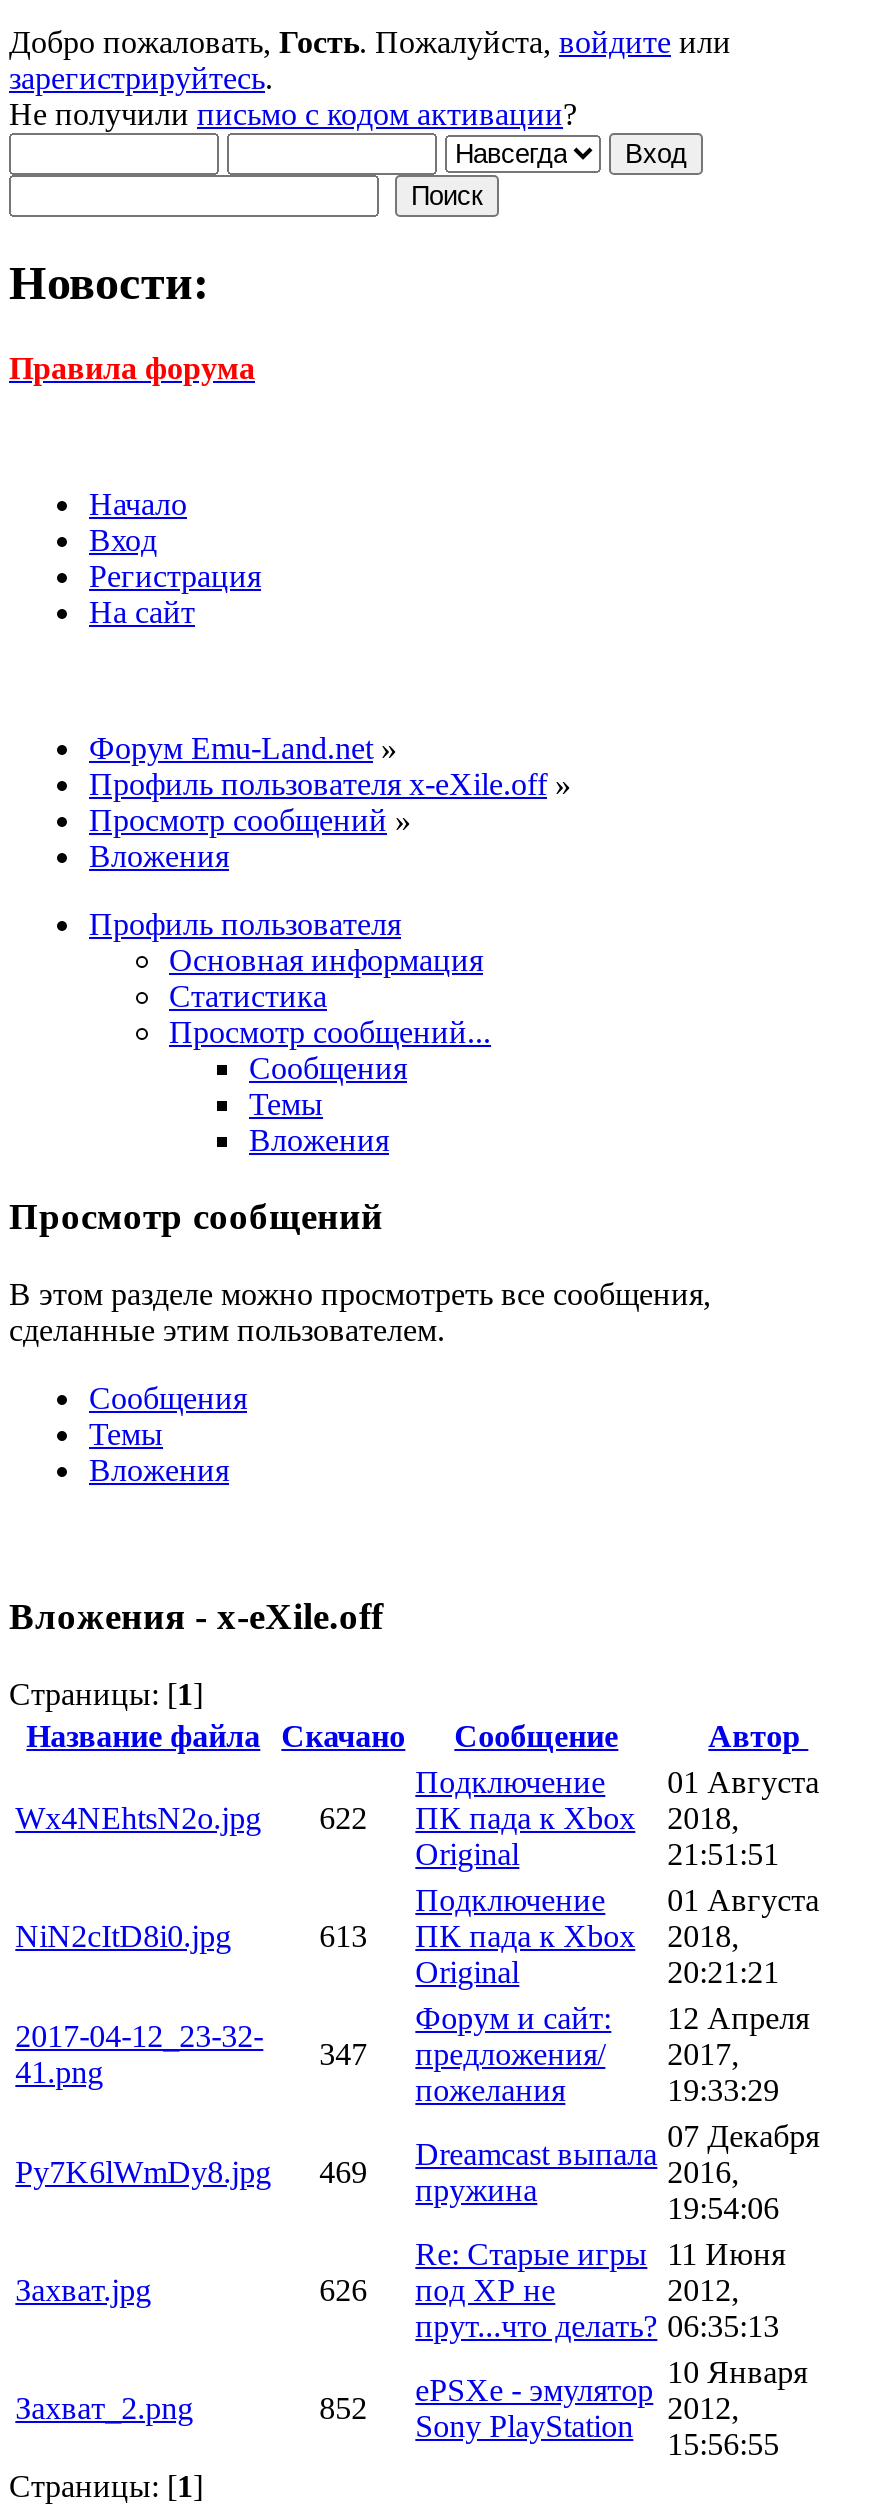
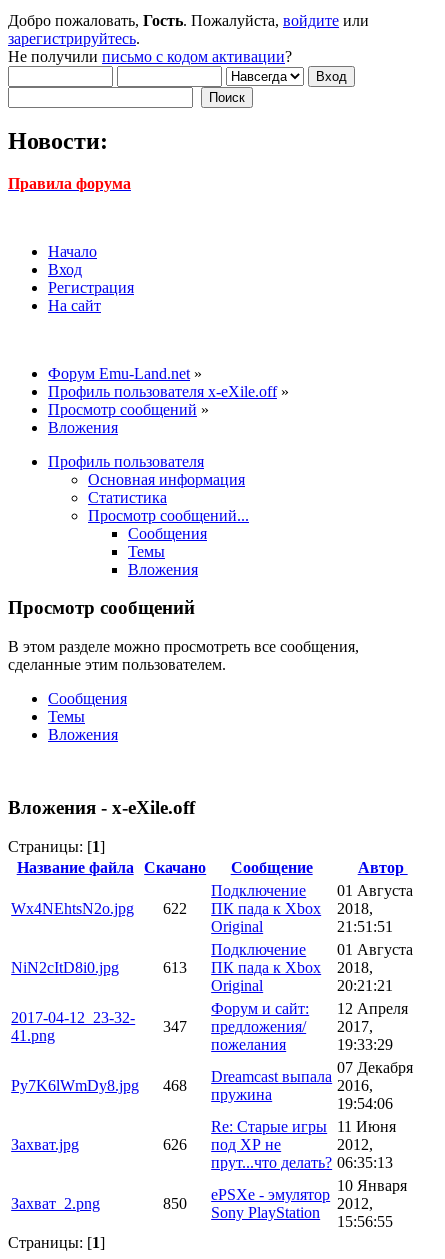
[15,2154,367,2188] Py7K6lWmDy8.jpg 469 -> [11,1077,187,1094] Py7K6lWmDy8.jpg 468
[319,2390,367,2424] 852 -> [163,1195,187,1212] 850

